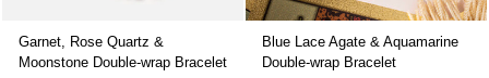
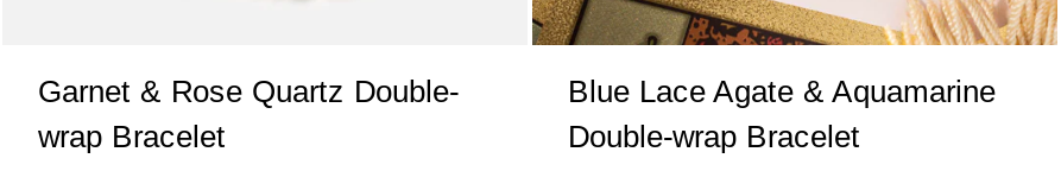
[19,34,227,70] Garnet, Rose Quartz & | Moonstone Double-wrap Bracelet -> [38,74,459,154] Garnet & Rose Quartz Double- | wrap Bracelet

